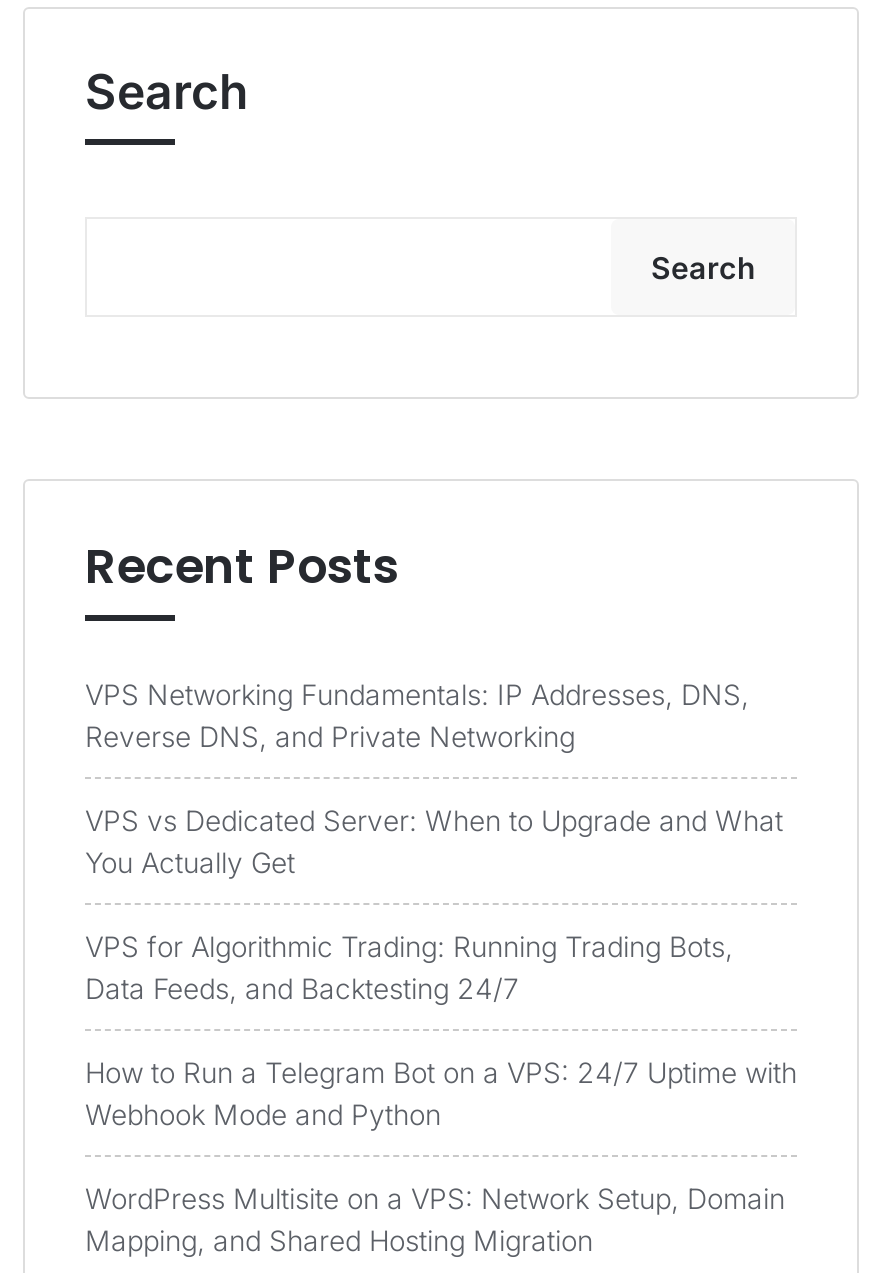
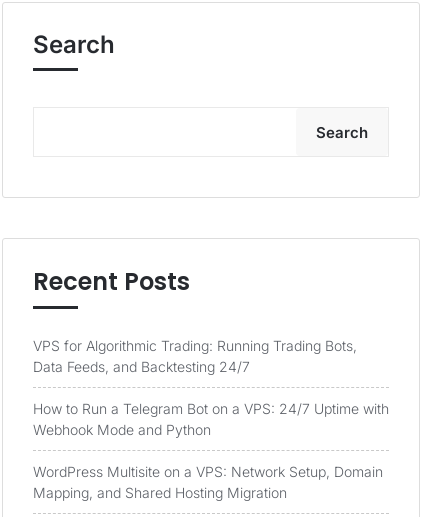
[85,677,783,879] VPS Networking Fundamentals: IP Addresses, DNS, | Reverse DNS, and Private Networking | VPS vs Dedicated Server: When to Upgrade and What | You Actually Get -> none

